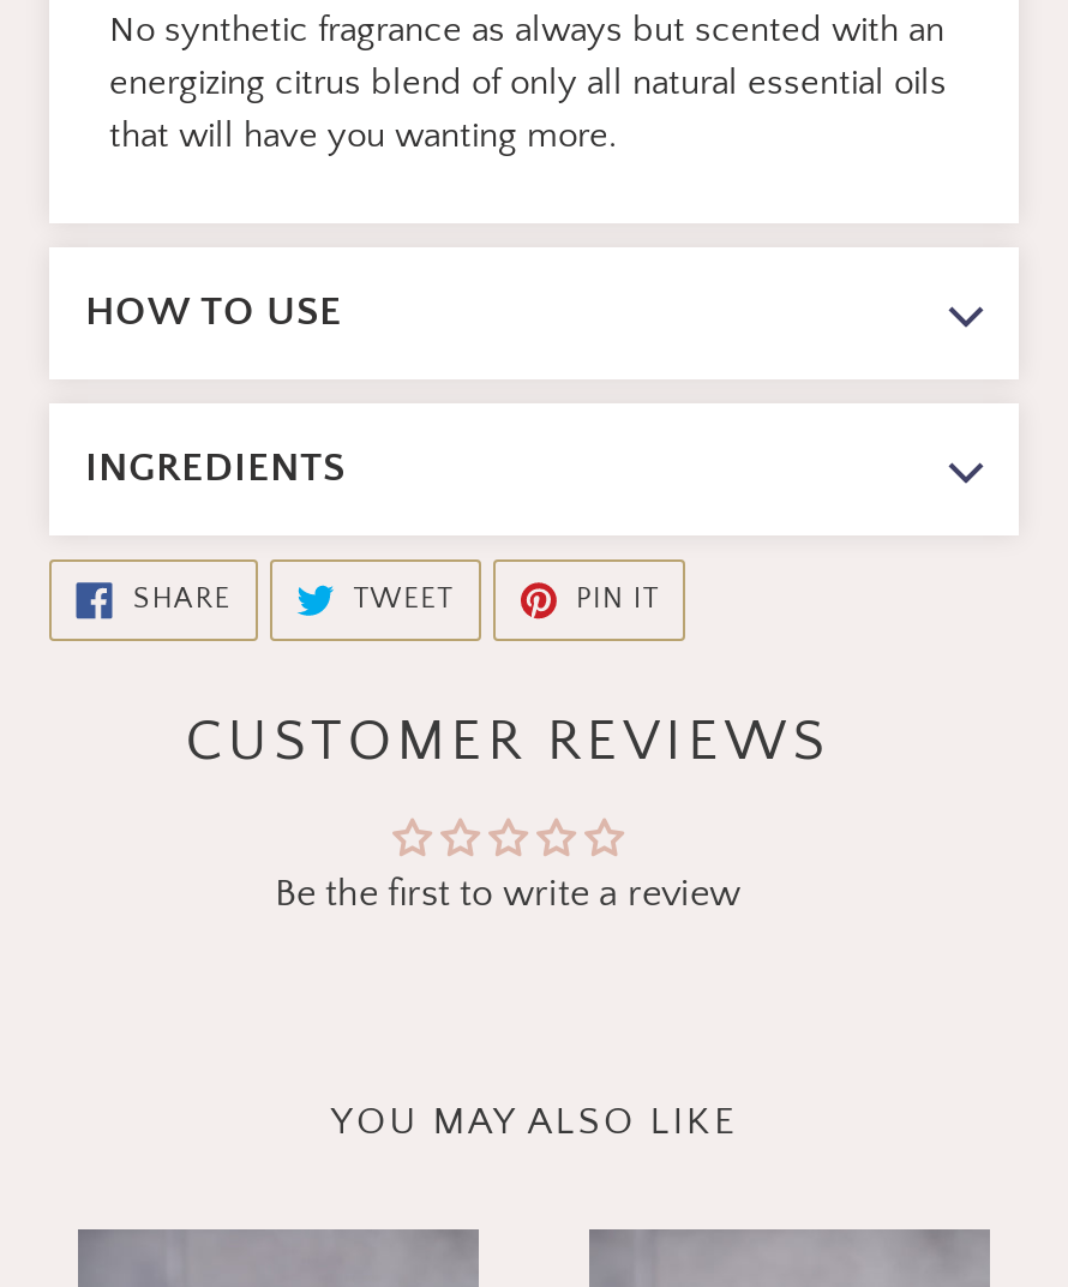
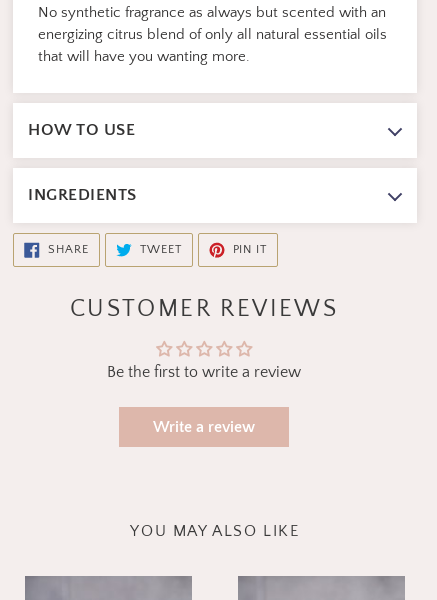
none -> [153,418,255,436] Write a review

